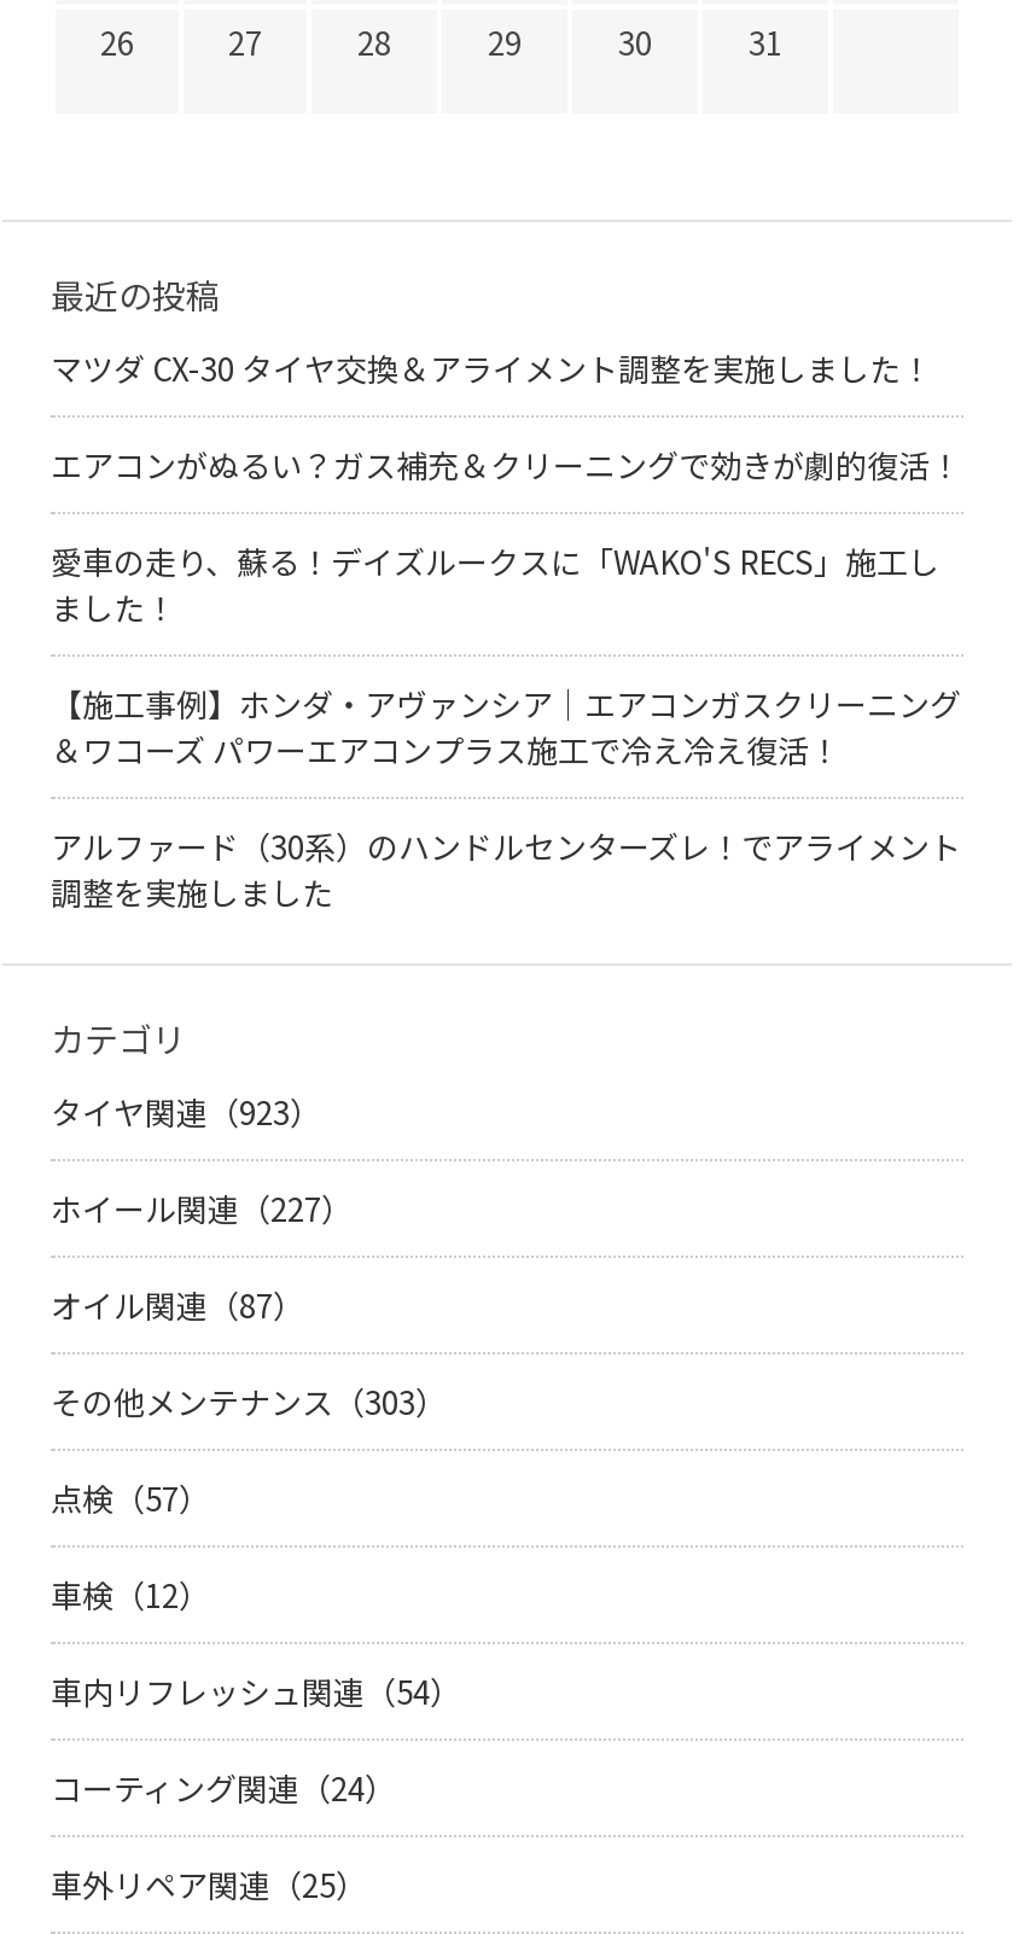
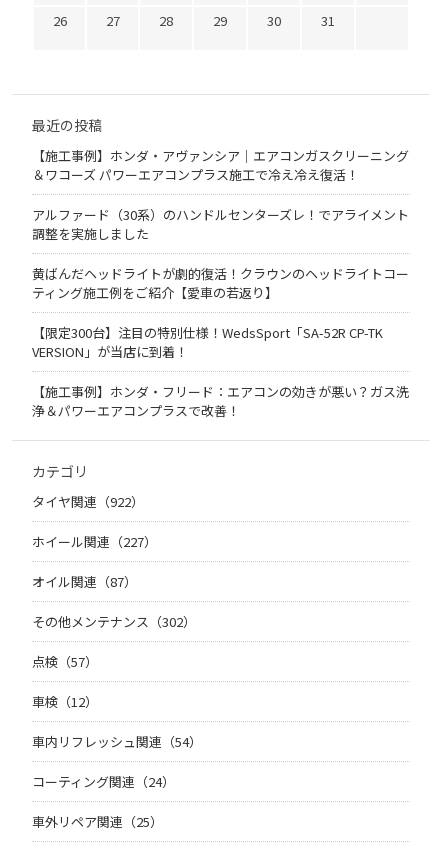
[51,346,961,631] マツダ CX-30 タイヤ交換＆アライメント調整を実施しました！ | エアコンがぬるい？ガス補充＆クリーニングで効きが劇的復活！ | 愛車の走り、蘇る！デイズルークスに「WAKO'S RECS」施工し | ました！ -> none
moved [51,682,961,916] -> [32,146,409,243]: 【施工事例】ホンダ・アヴァンシア｜エアコンガスクリーニング | ＆ワコーズ パワーエアコンプラス施工で冷え冷え復活！ | アルファード（30系）のハンドルセンターズレ！でアライメント | 調整を実施しました
none -> [32,264,409,420] 黄ばんだヘッドライトが劇的復活！クラウンのヘッドライトコー | ティング施工例をご紹介【愛車の若返り】 | 【限定300台】注目の特別仕様！WedsSport「SA-52R CP-TK | VERSION」が当店に到着！ | 【施工事例】ホンダ・フリード：エアコンの効きが悪い？ガス洗 | 浄＆パワーエアコンプラスで改善！
[51,1090,321,1136] タイヤ関連（923） -> [32,492,144,511] タイヤ関連（922）
[51,1380,447,1426] その他メンテナンス（303） -> [32,612,196,631] その他メンテナンス（302）

